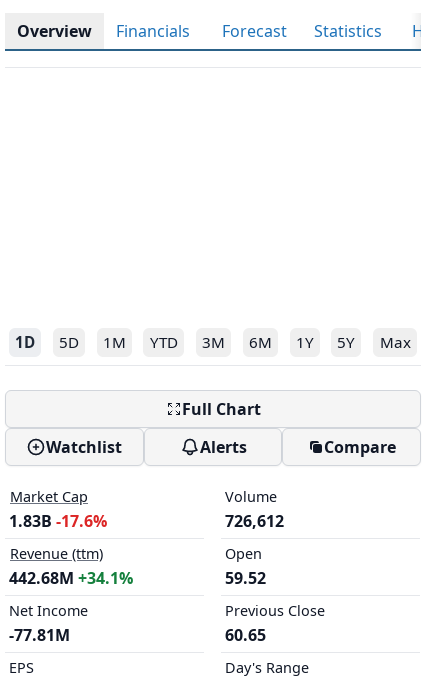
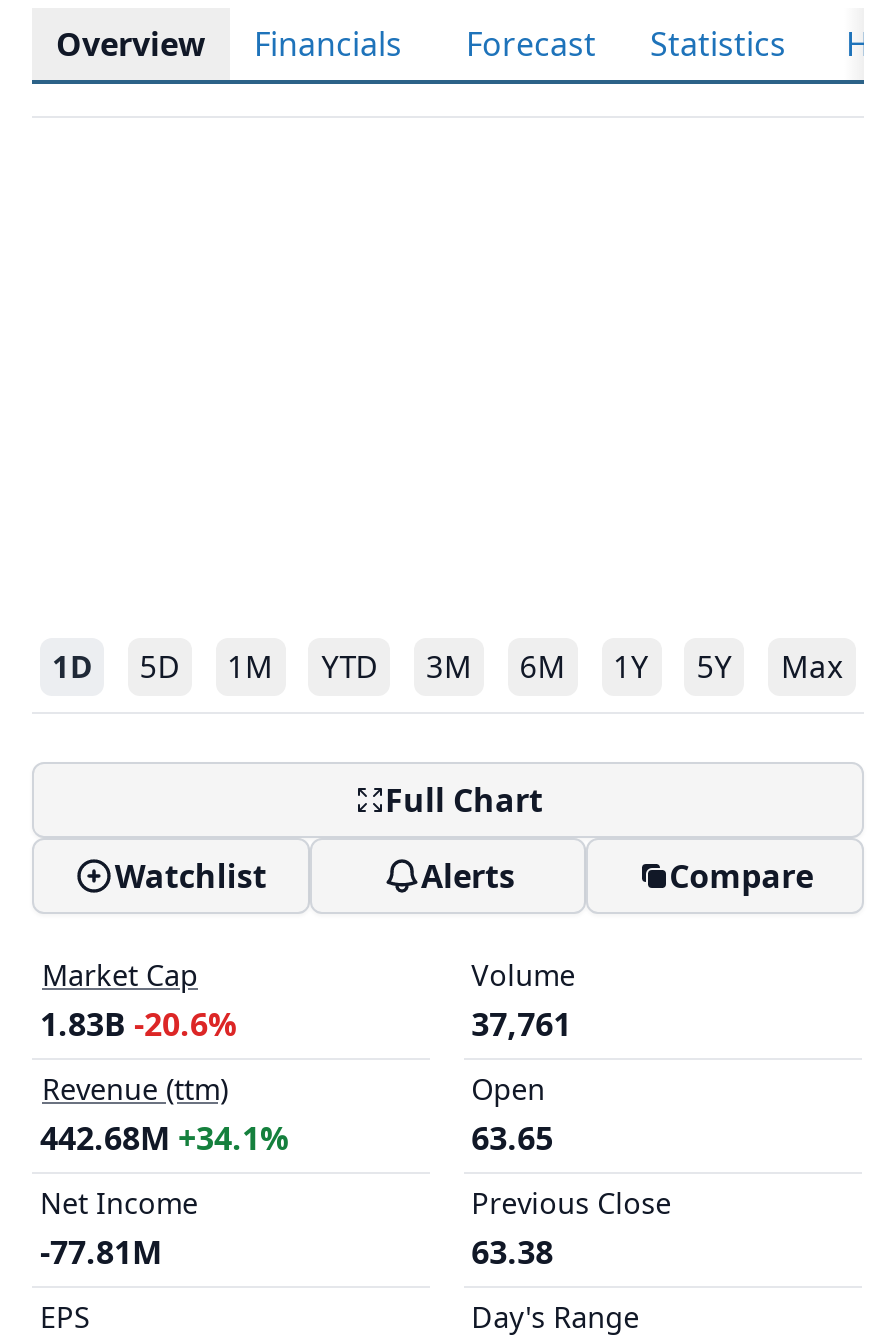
[9,510,107,532] 1.83B -17.6% -> [40,1002,236,1046] 1.83B -20.6%
[225,510,284,532] 726,612 -> [471,1002,571,1046] 37,761
[225,567,266,589] 59.52 -> [471,1116,553,1160] 63.65
[225,624,266,646] 60.65 -> [471,1230,553,1274] 63.38

